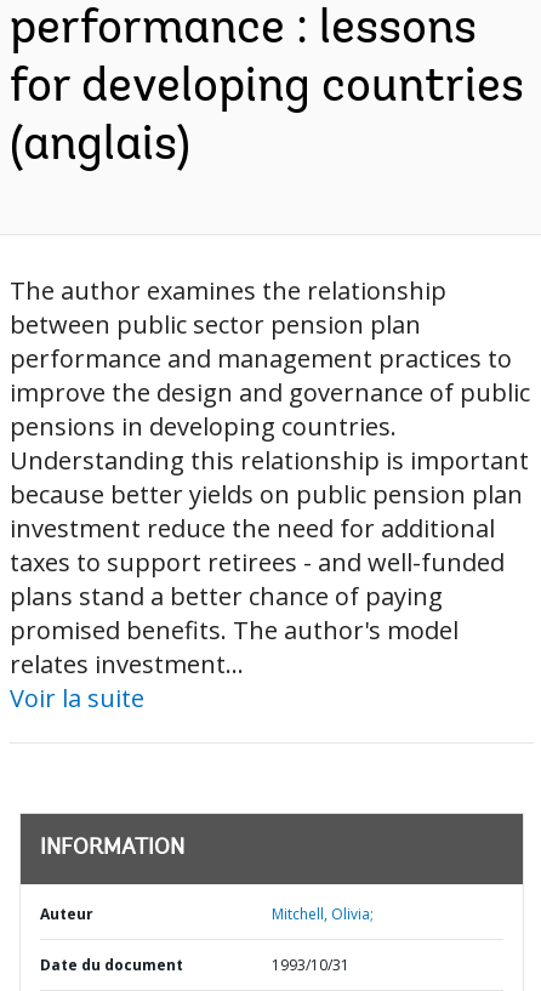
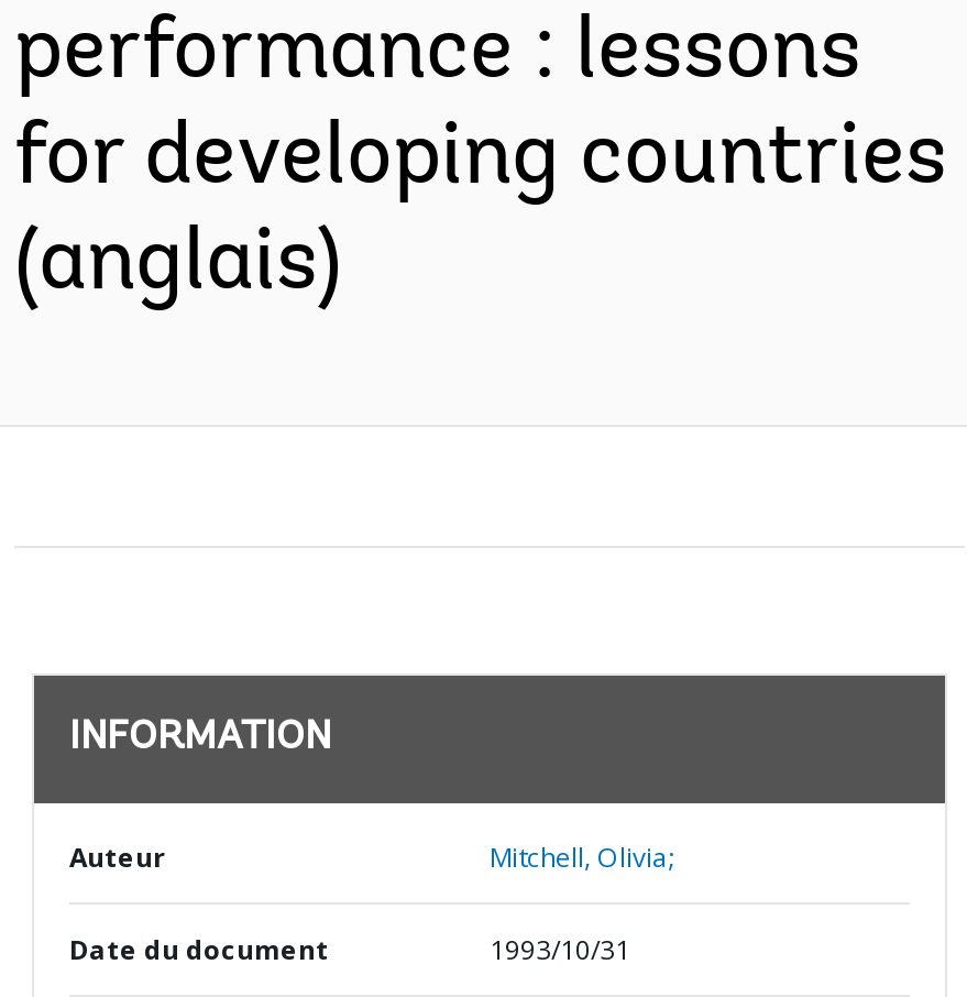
[10,274,530,714] The author examines the relationship | between public sector pension plan | performance and management practices to | improve the design and governance of public | pensions in developing countries. | Understanding this relationship is important | because better yields on public pension plan | investment reduce the need for additional | taxes to support retirees - and well-funded | plans stand a better chance of paying | promised benefits. The author's model | relates investment... | Voir la suite -> none

